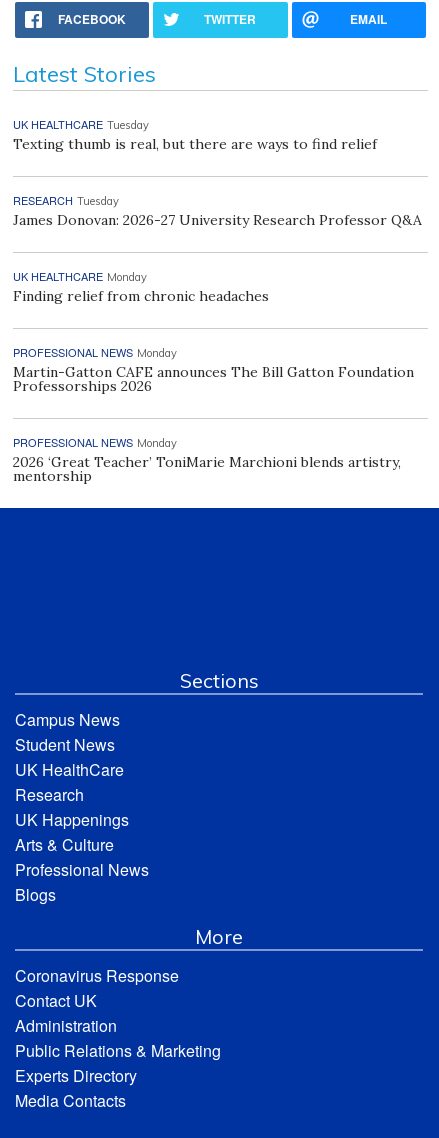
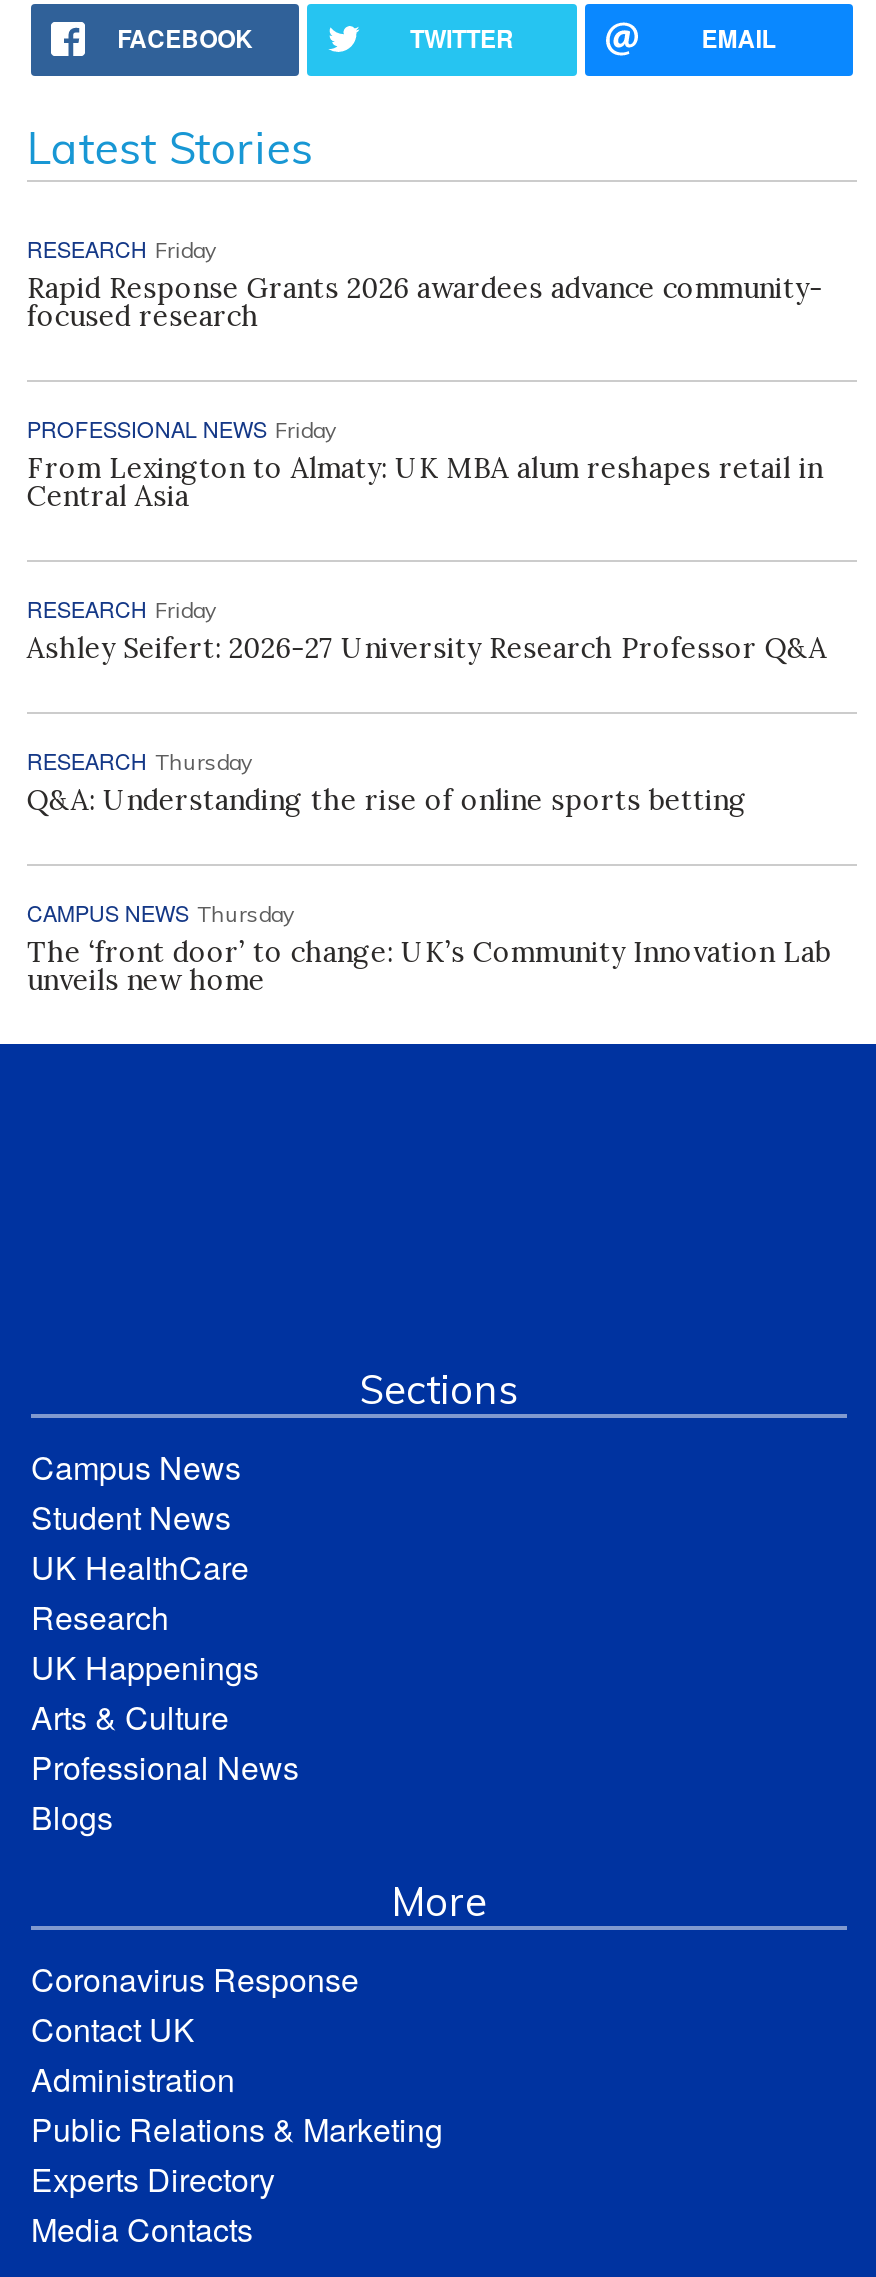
[13,116,377,153] UK HEALTHCARE Tuesday | Texting thumb is real, but there are ways to find relief -> [27,232,823,334] RESEARCH Friday | Rapid Response Grants 2026 awardees advance community- | focused research
[13,192,422,229] RESEARCH Tuesday | James Donovan: 2026-27 University Research Professor Q&A -> [27,412,823,514] PROFESSIONAL NEWS Friday | From Lexington to Almaty: UK MBA alum reshapes retail in | Central Asia
[13,268,269,305] UK HEALTHCARE Monday | Finding relief from chronic headaches -> [27,592,827,666] RESEARCH Friday | Ashley Seifert: 2026-27 University Research Professor Q&A
[13,344,414,395] PROFESSIONAL NEWS Monday | Martin-Gatton CAFE announces The Bill Gatton Foundation | Professorships 2026 -> [27,744,747,818] RESEARCH Thursday | Q&A: Understanding the rise of online sports betting
[13,434,401,485] PROFESSIONAL NEWS Monday | 2026 ‘Great Teacher’ ToniMarie Marchioni blends artistry, | mentorship -> [27,896,831,998] CAMPUS NEWS Thursday | The ‘front door’ to change: UK’s Community Innovation Lab | unveils new home

